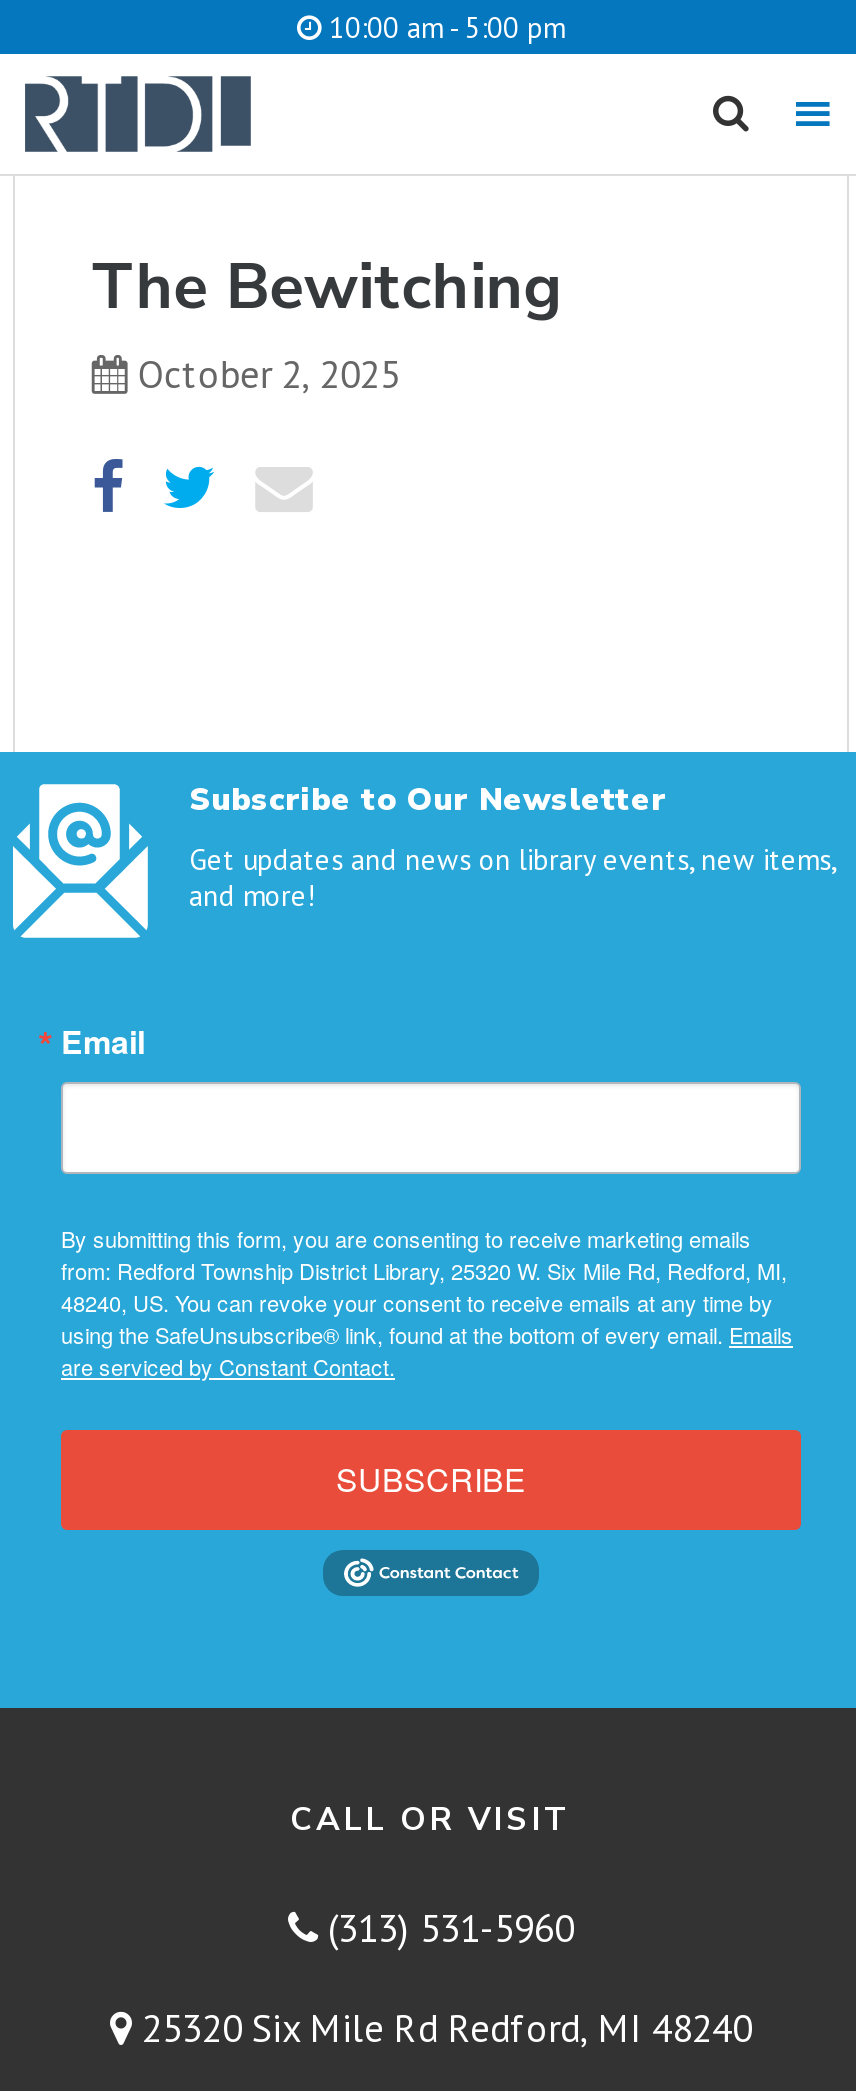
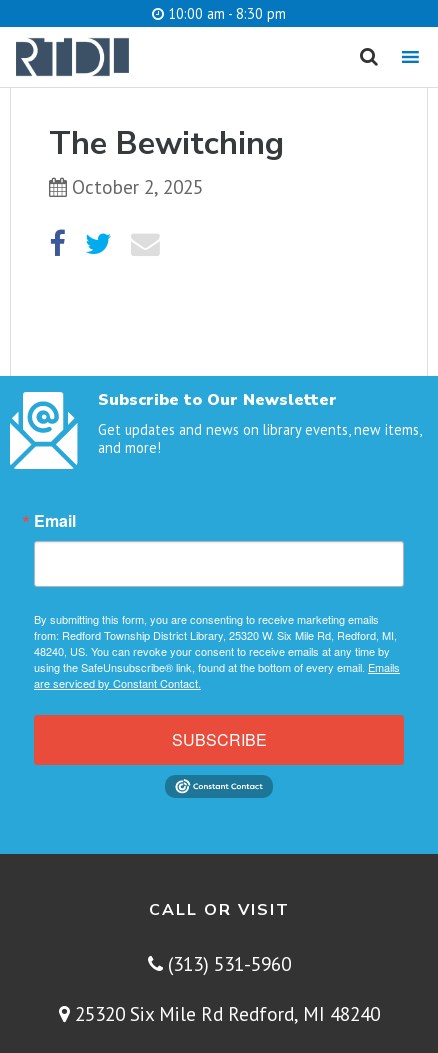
[321,8,565,46] 10:00 am - 5:00 pm -> [164,4,286,23] 10:00 am - 8:30 pm

